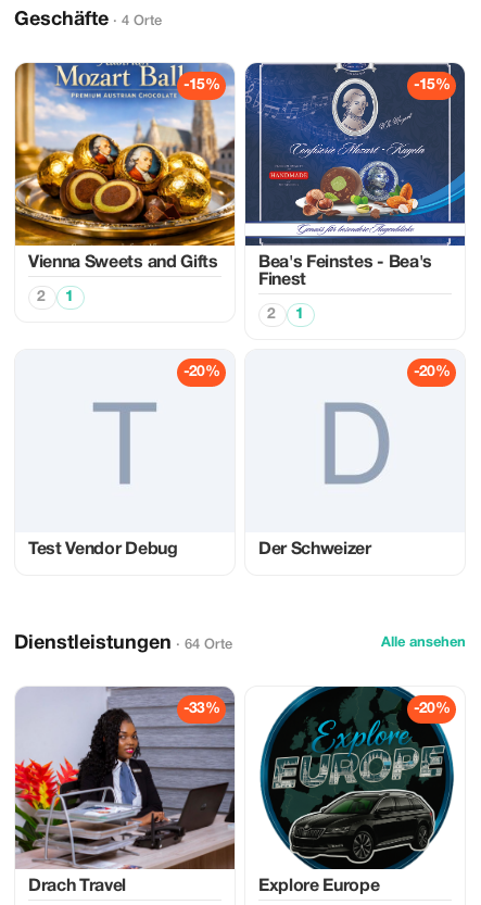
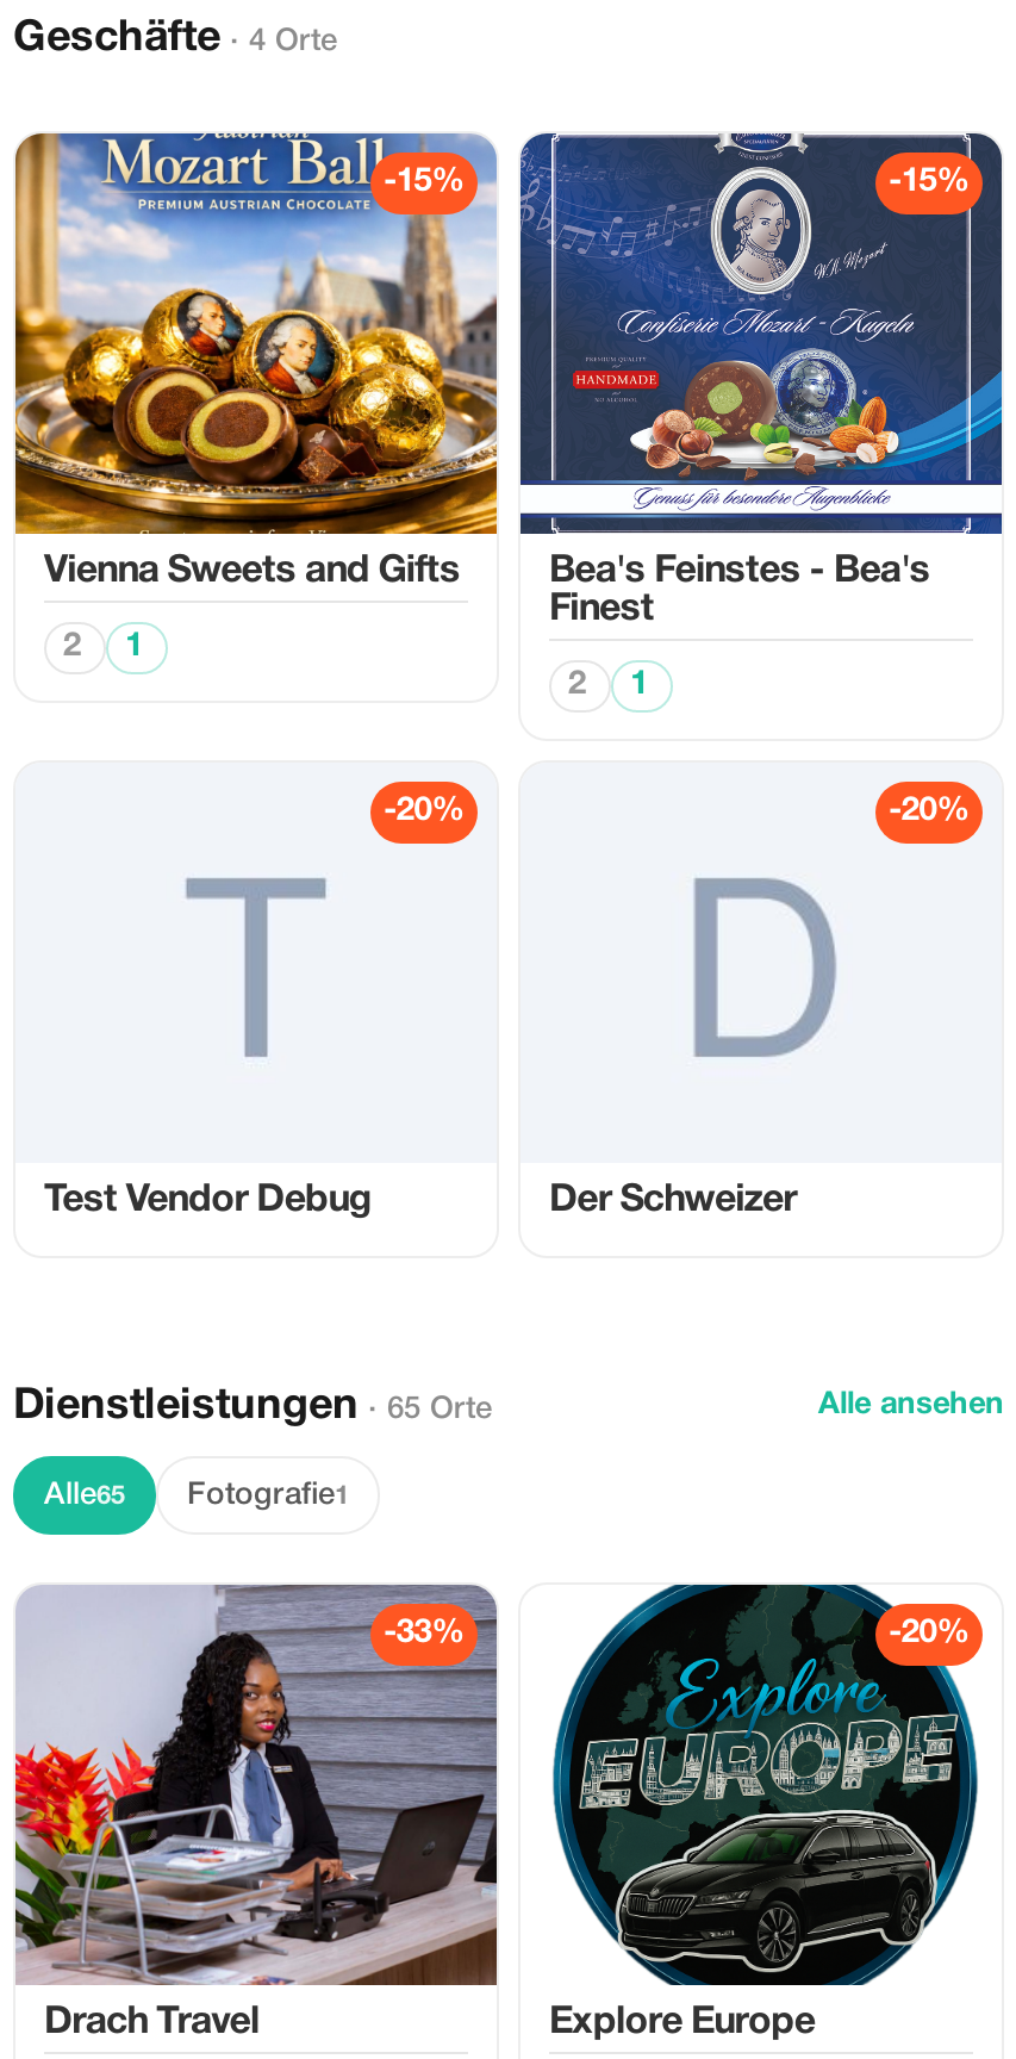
[14,634,232,653] Dienstleistungen · 64 Orte -> [13,1387,492,1427] Dienstleistungen · 65 Orte
none -> [44,1482,349,1509] Alle65 | Fotografie1

